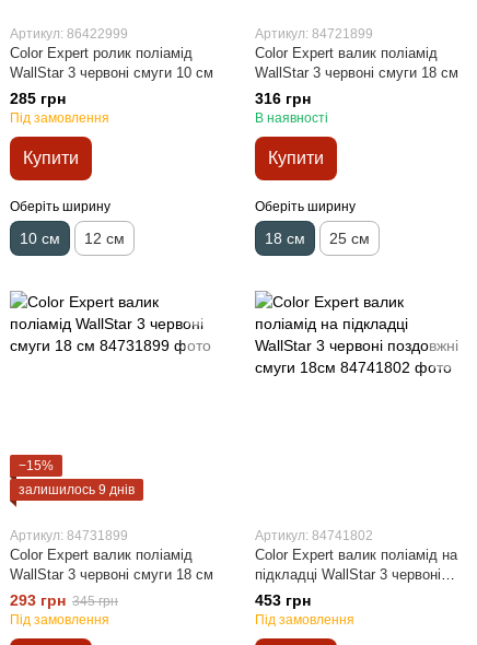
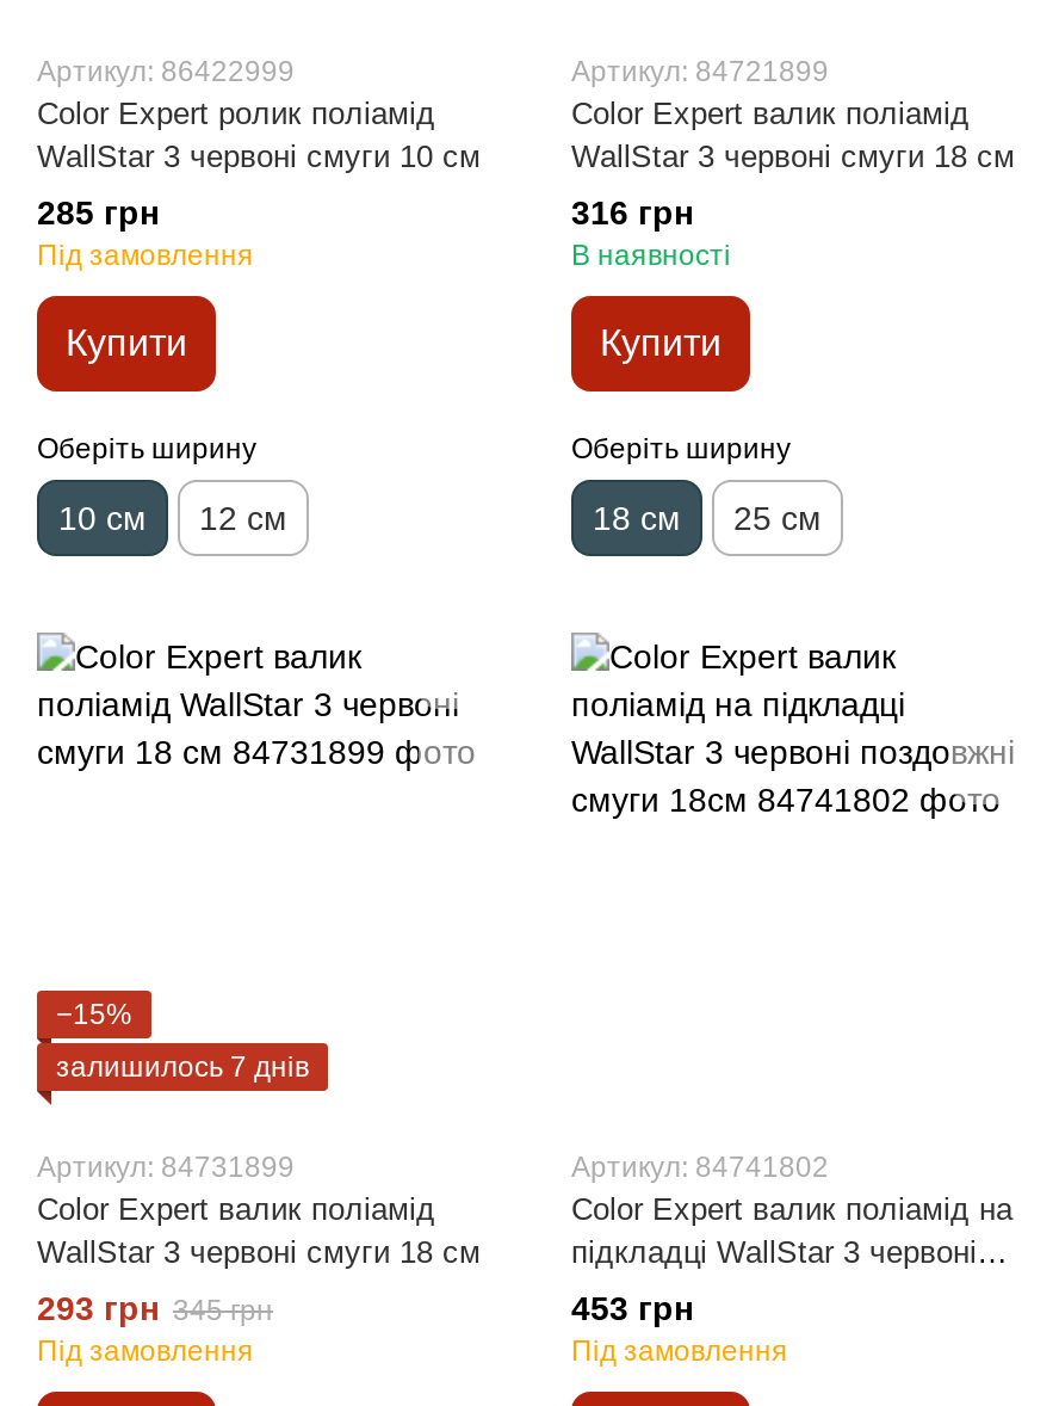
[19,482,135,497] залишилось 9 днів -> [56,1050,309,1084] залишилось 7 днів

